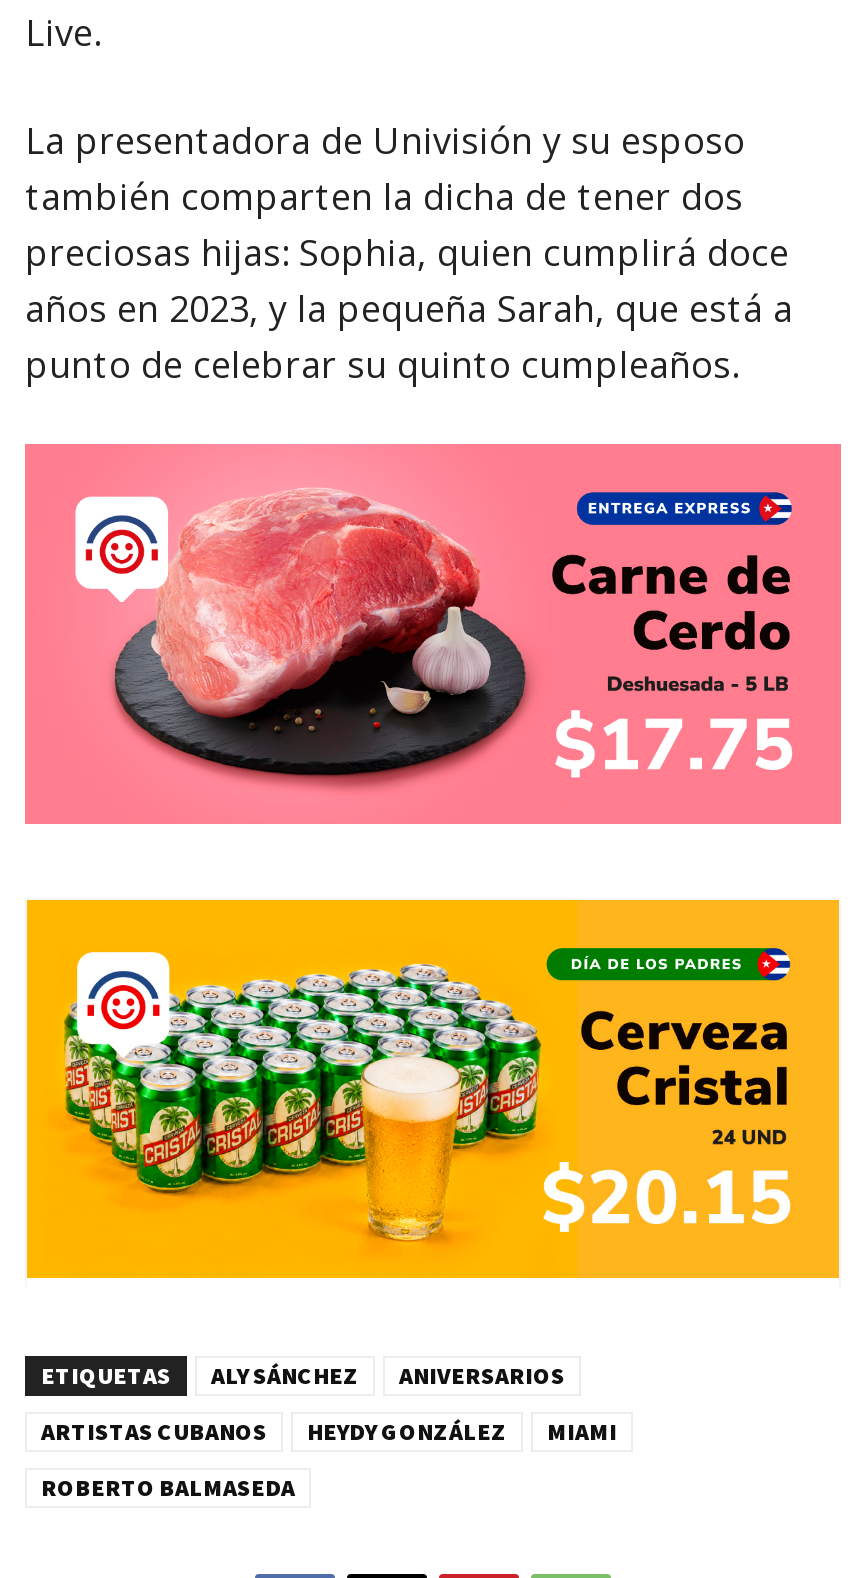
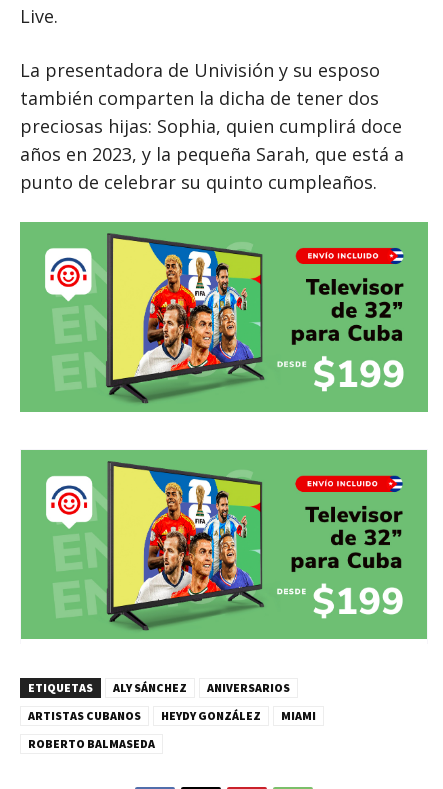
[23,442,843,826] [image] -> [19,221,429,413] [image]
[25,898,841,1280] [image] -> [20,449,428,640] [image]

